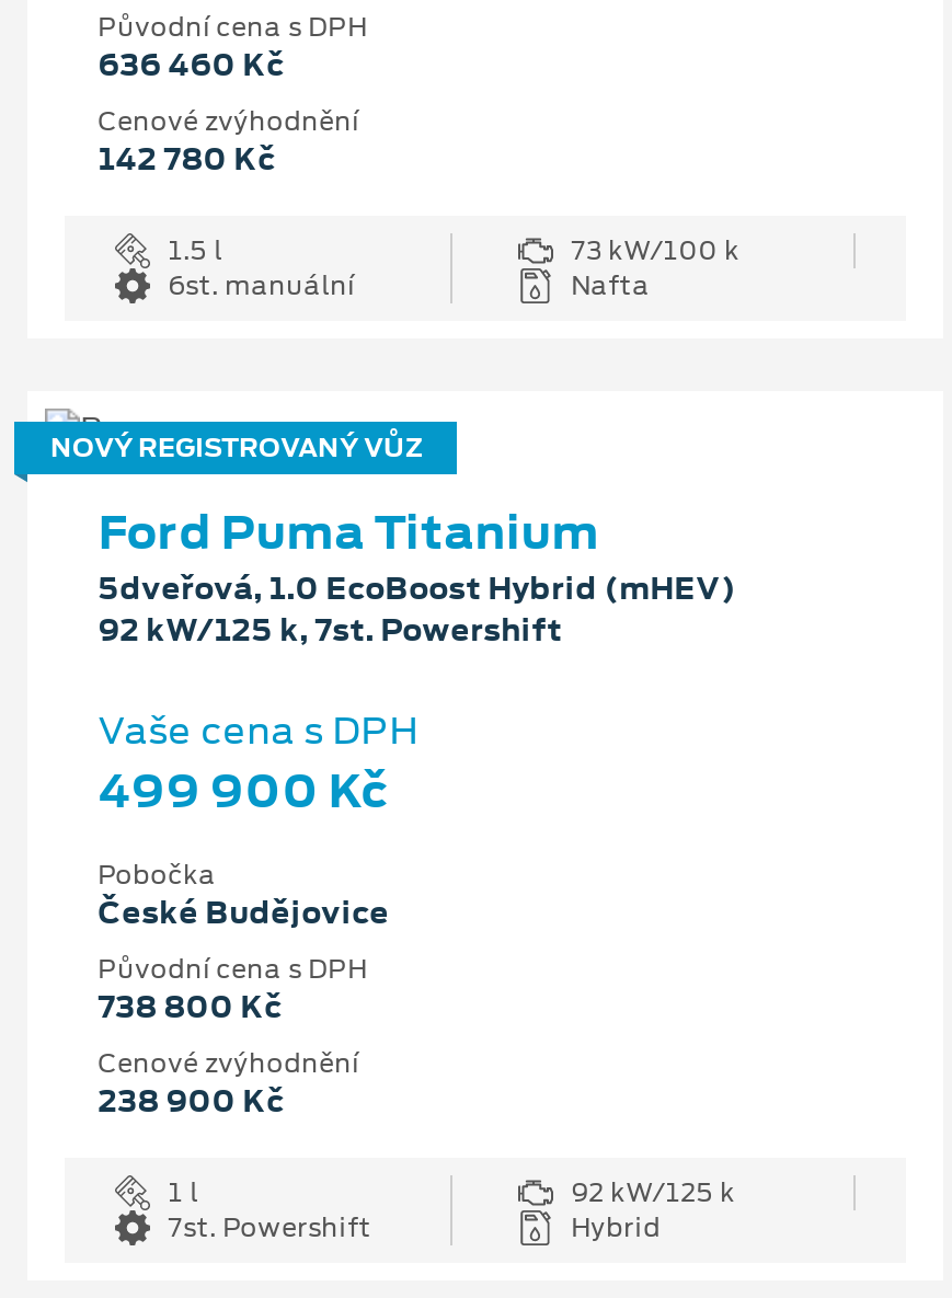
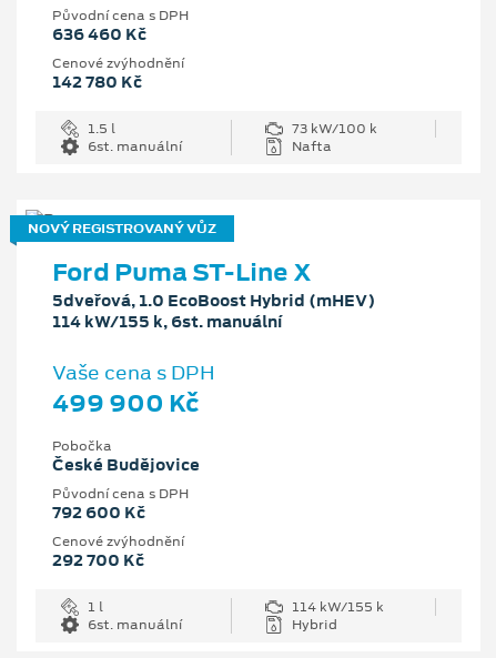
[98,500,599,565] Ford Puma Titanium -> [52,255,312,288] Ford Puma ST-Line X
[98,609,562,653] 92 kW/125 k, 7st. Powershift -> [52,310,282,332] 114 kW/155 k, 6st. manuální
[98,986,282,1030] 738 800 Kč -> [52,501,145,523] 792 600 Kč
[98,1080,284,1124] 238 900 Kč -> [52,549,144,571] 292 700 Kč
[168,1177,735,1247] 92 kW/125 k | 7st. Powershift -> [88,598,384,633] 114 kW/155 k | 6st. manuální

